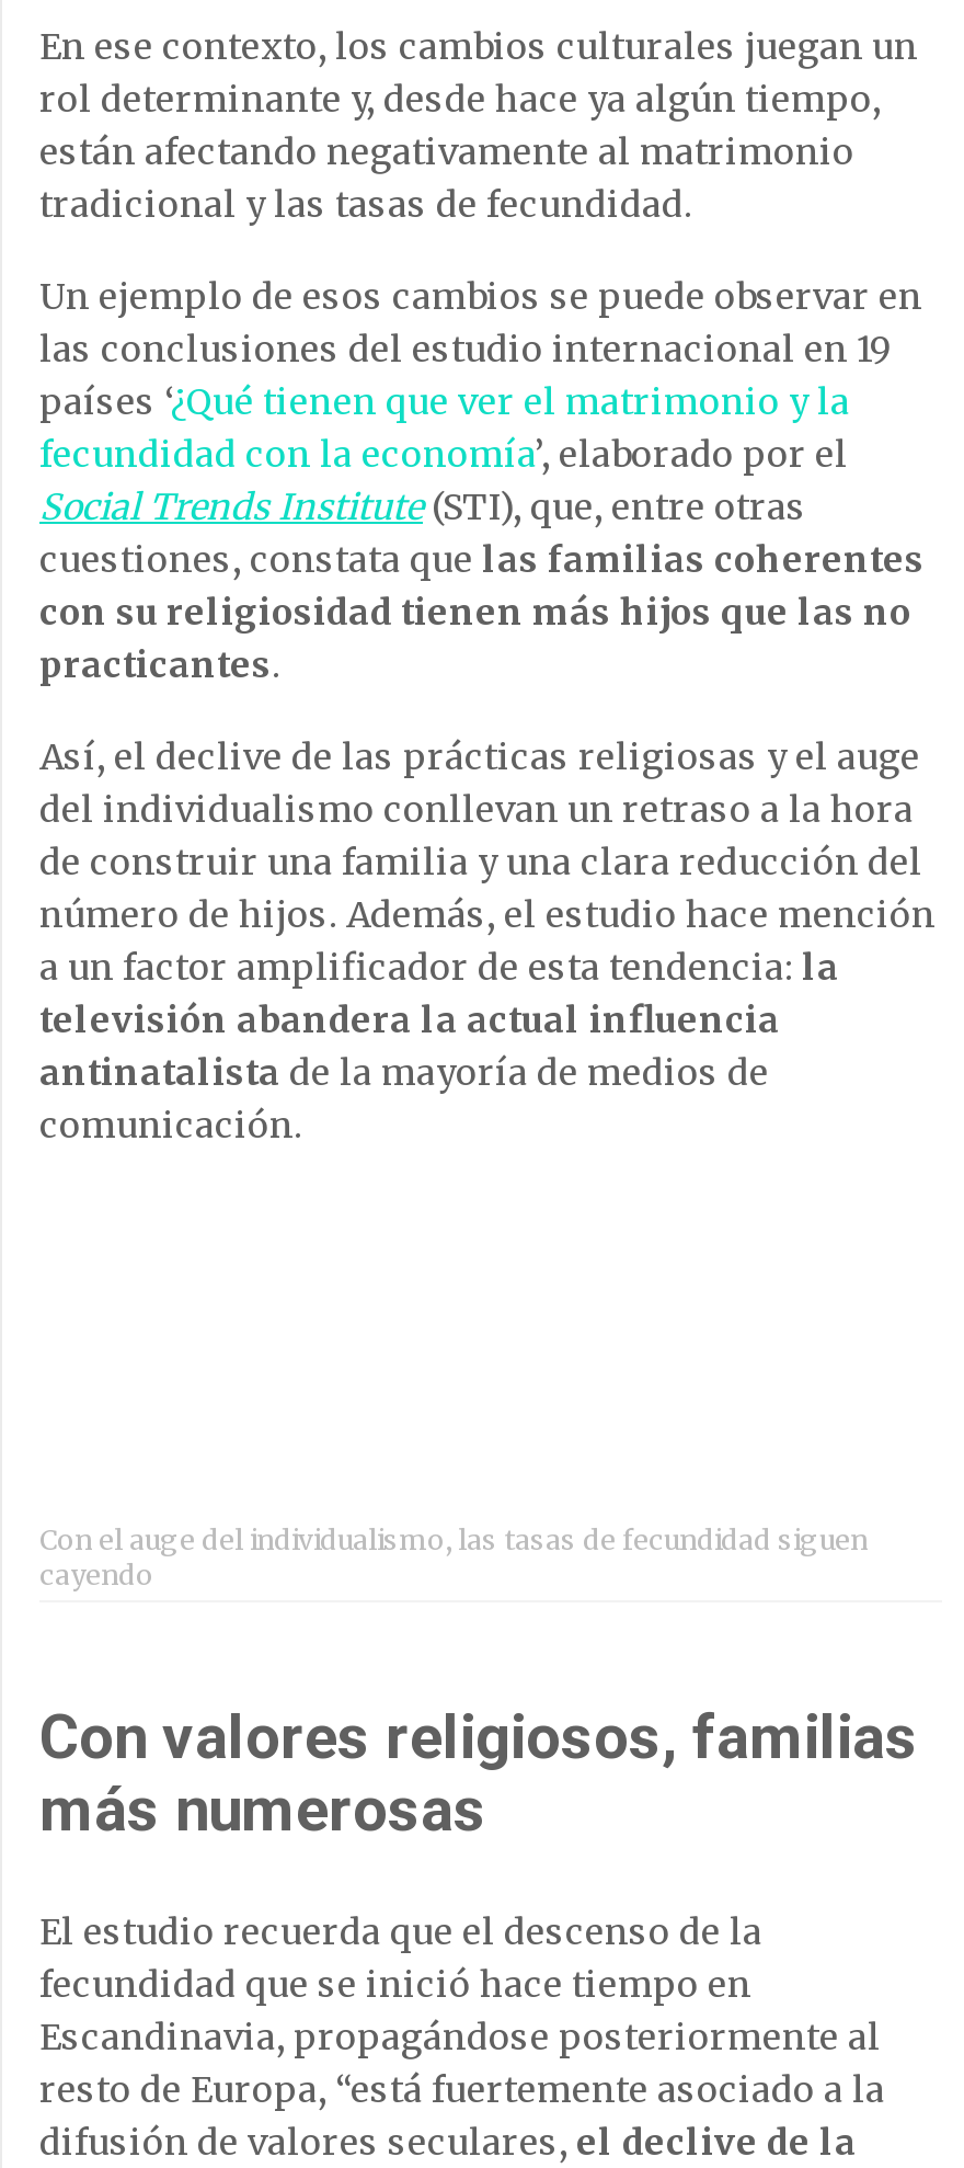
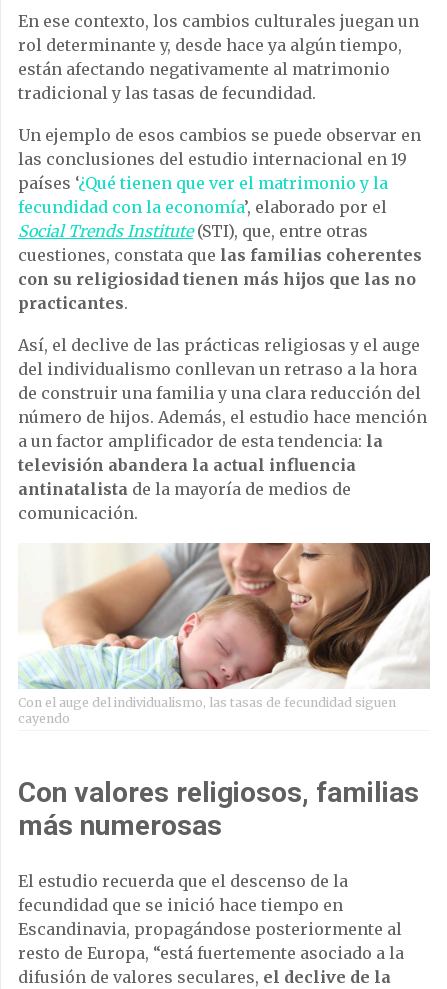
none -> [18,542,431,690] [image]

